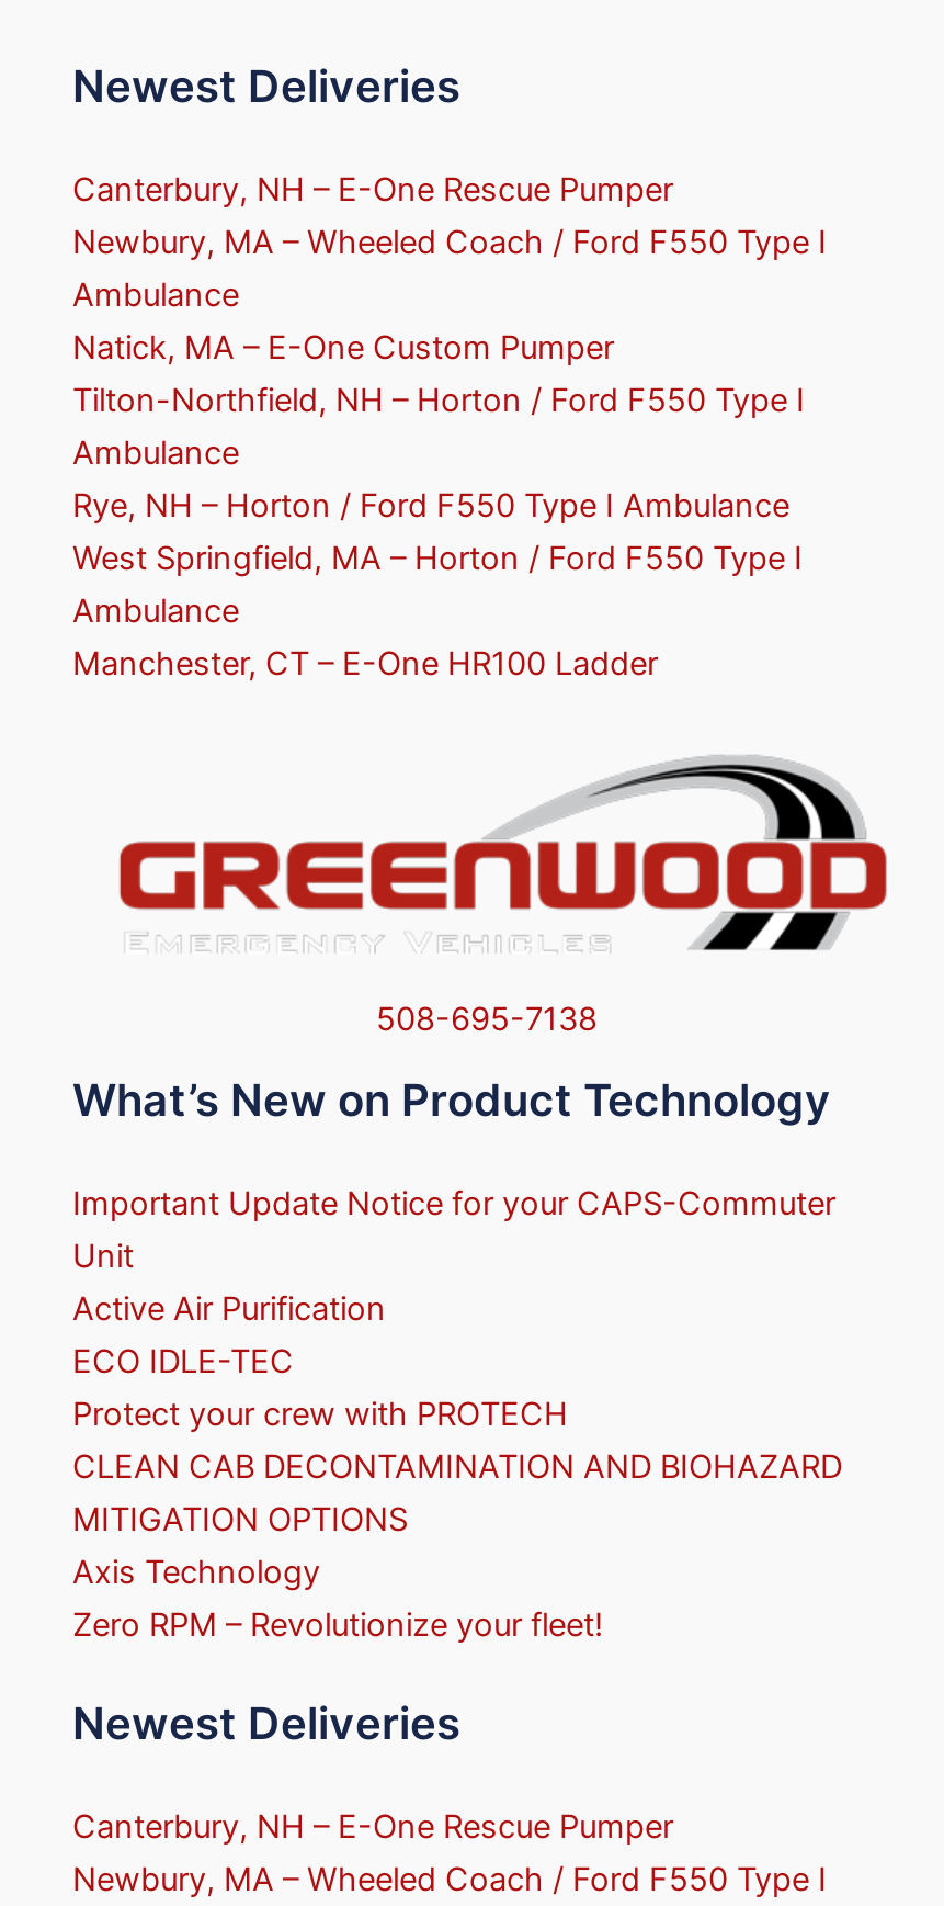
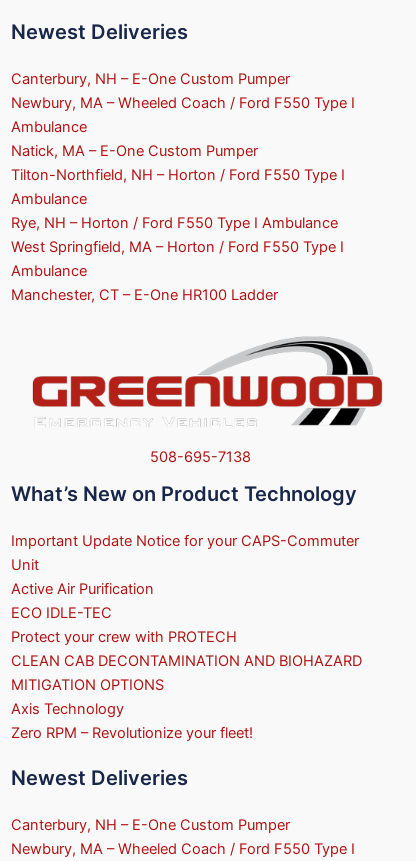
[72,171,673,210] Canterbury, NH – E-One Rescue Pumper -> [11,70,290,88] Canterbury, NH – E-One Custom Pumper
[72,1808,673,1847] Canterbury, NH – E-One Rescue Pumper -> [11,816,290,834] Canterbury, NH – E-One Custom Pumper

